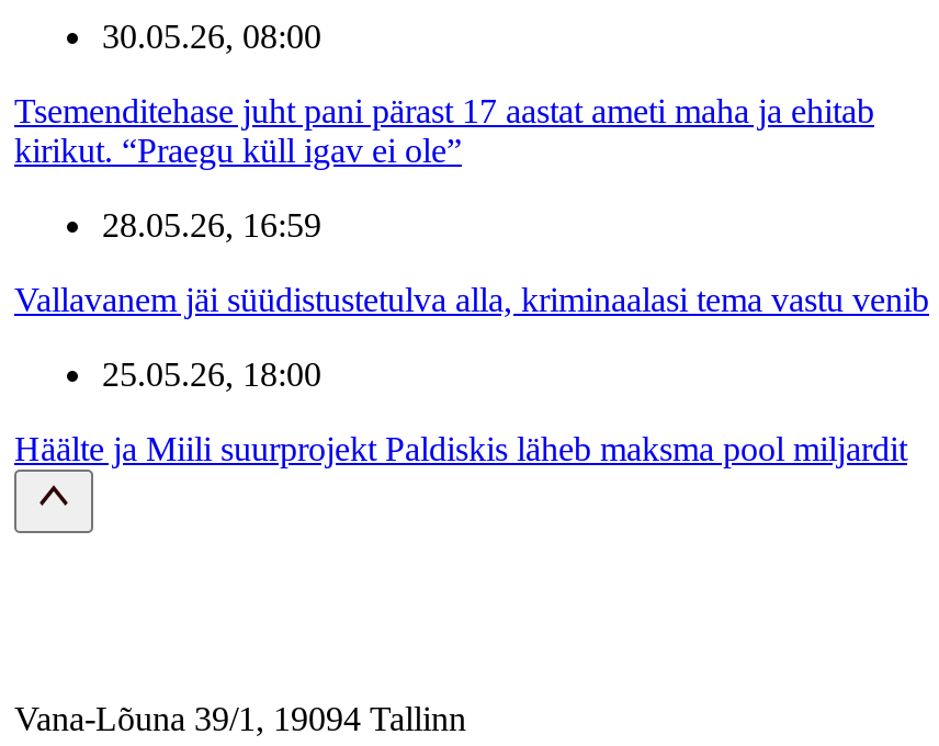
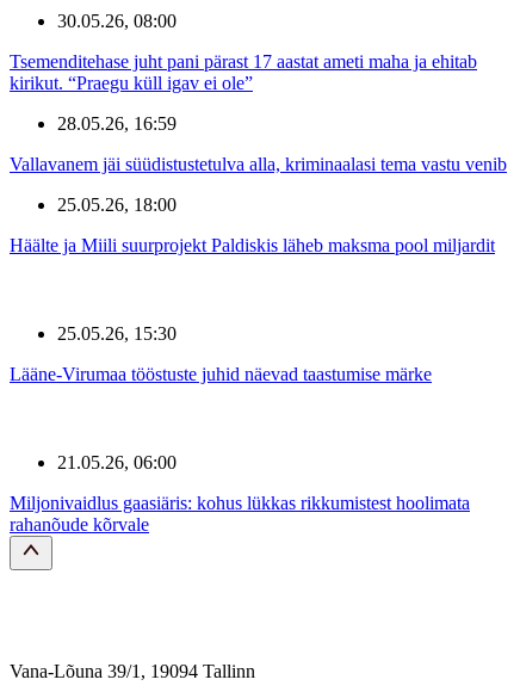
none -> [10,323,432,384] 25.05.26, 15:30 | Lääne-Virumaa tööstuste juhid näevad taastumise märke
none -> [10,452,470,534] 21.05.26, 06:00 | Miljonivaidlus gaasiäris: kohus lükkas rikkumistest hoolimata | rahanõude kõrvale

